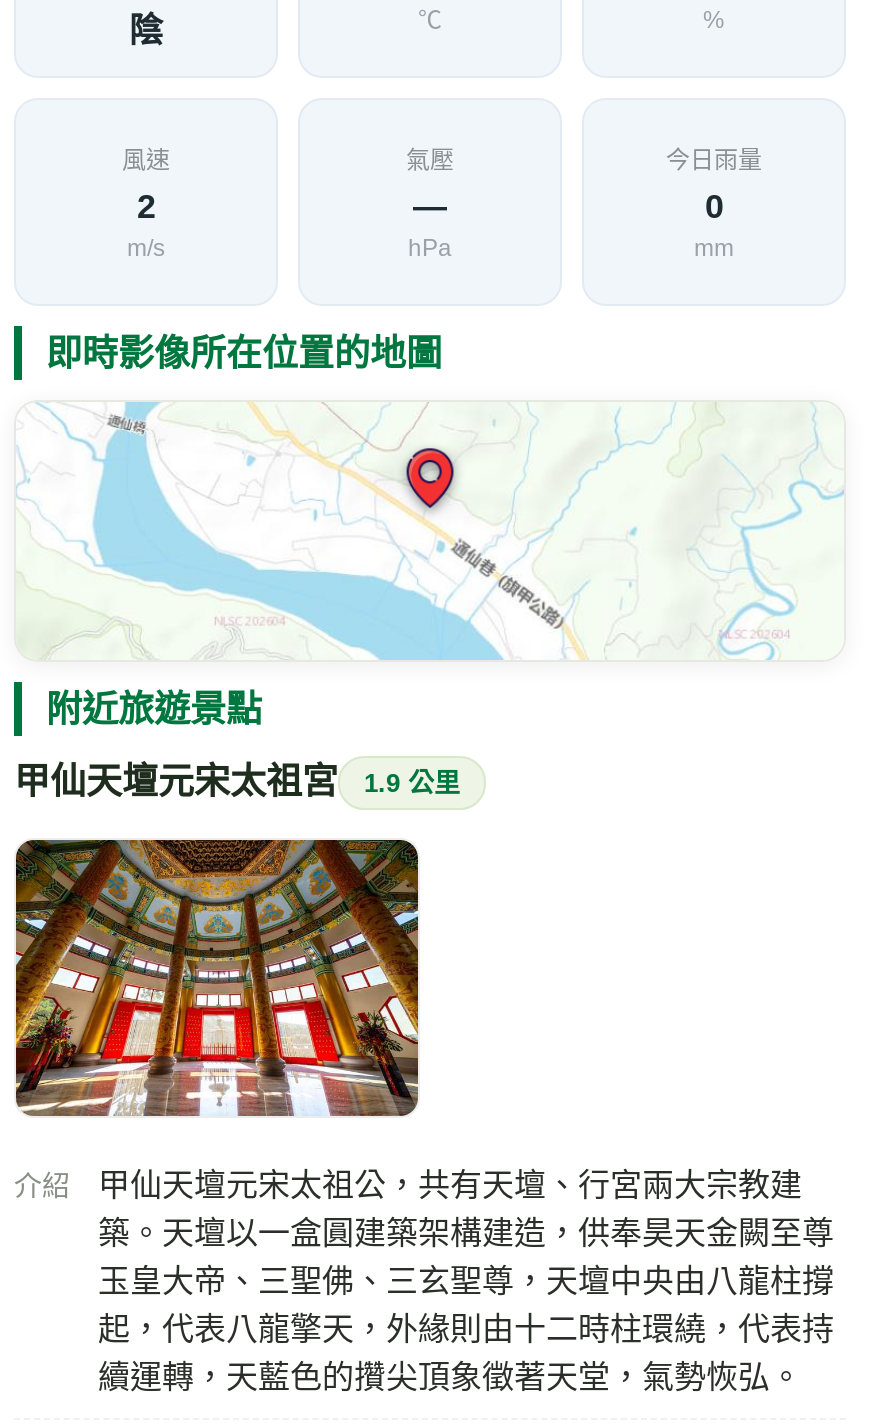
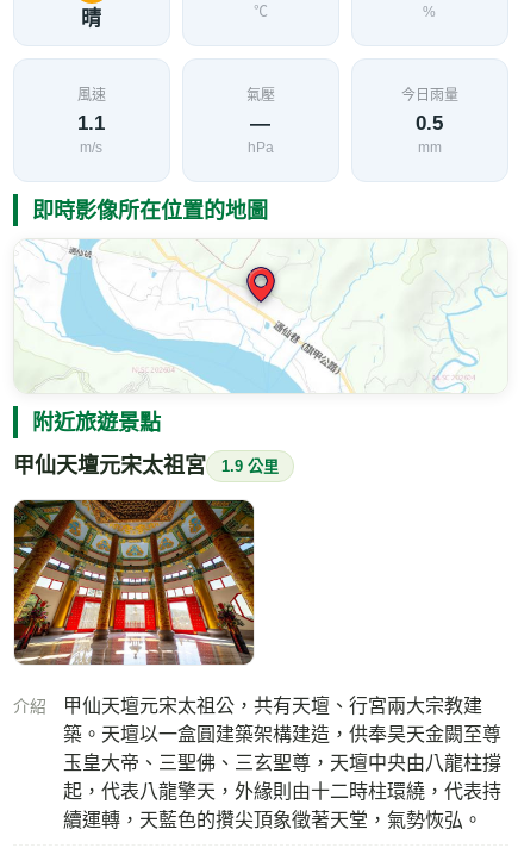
[129,12,163,50] 陰 -> [82,7,102,30] 晴
[137,188,155,226] 2 -> [78,112,105,135] 1.1
[705,188,723,226] 0 -> [416,112,444,135] 0.5

